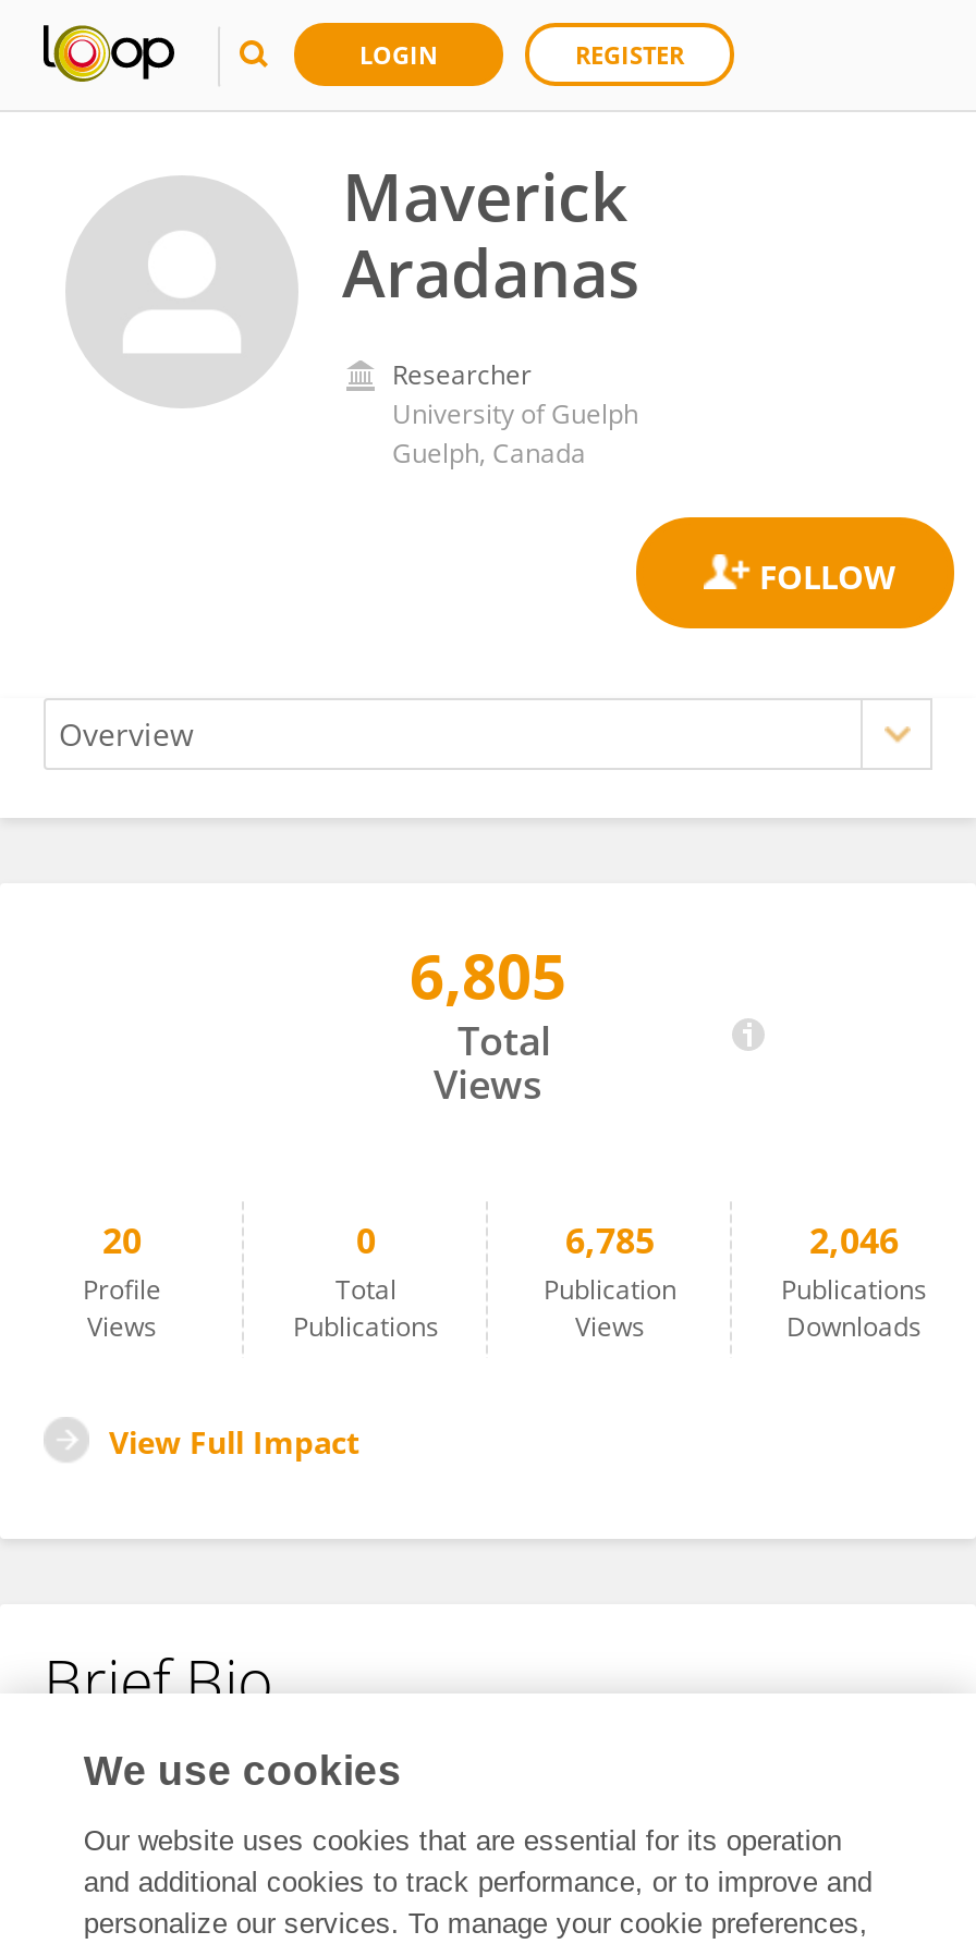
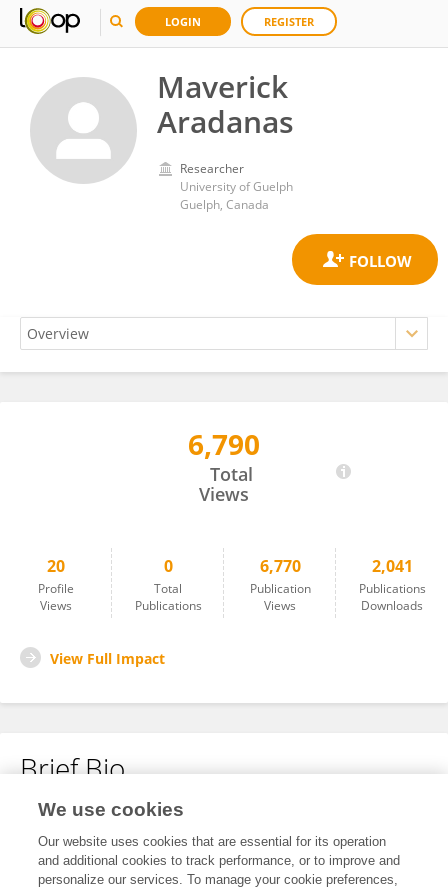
[410,933,566,1016] 6,805 -> [188,425,260,463] 6,790
[565,1216,655,1264] 6,785 -> [259,555,300,577] 6,770
[809,1216,899,1264] 2,046 -> [371,555,412,577] 2,041

